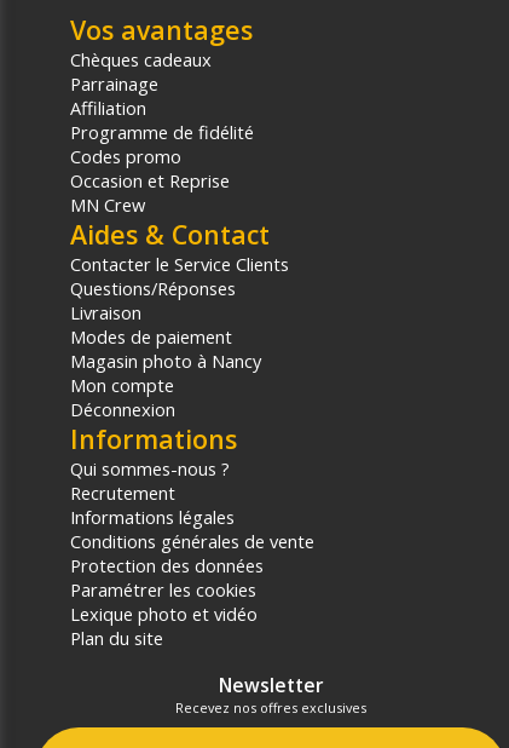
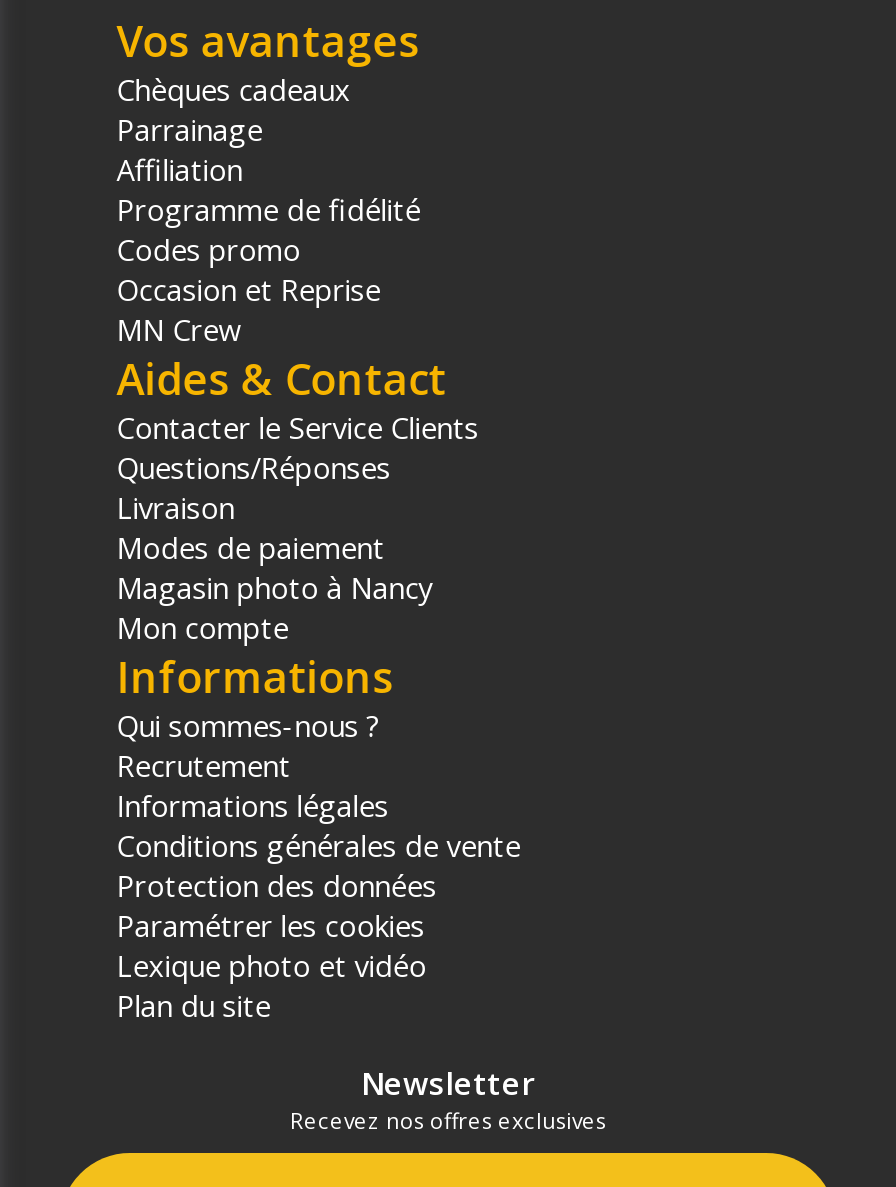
[70,397,176,421] Déconnexion -> none

